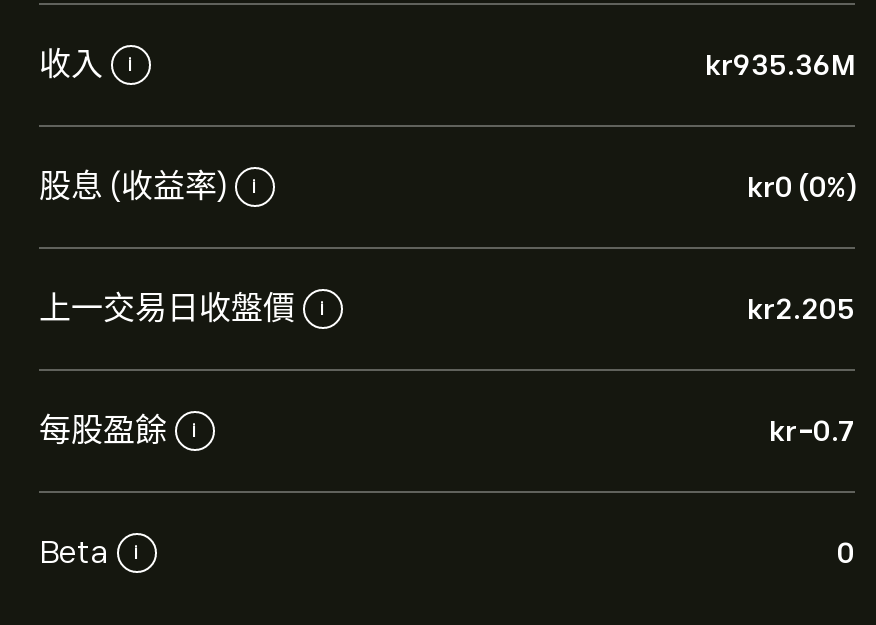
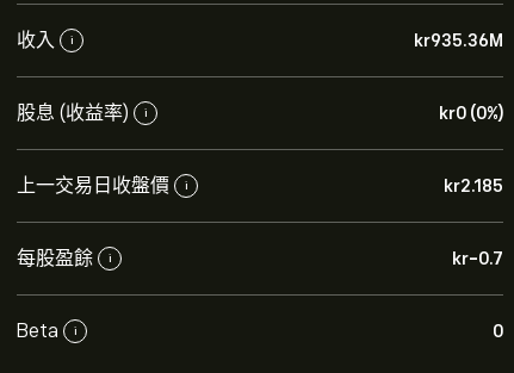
[747,293,855,325] kr2.205 -> [444,176,503,195] kr2.185

